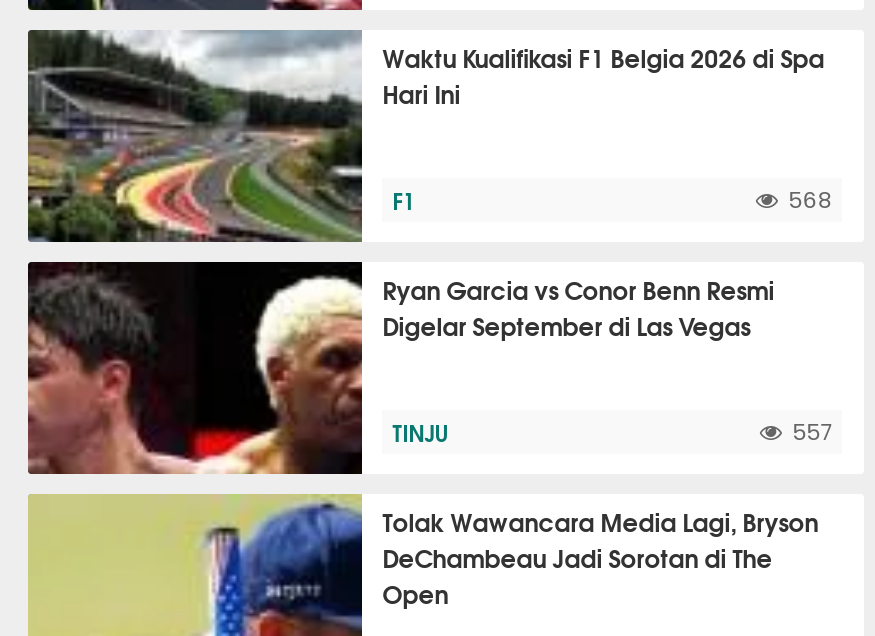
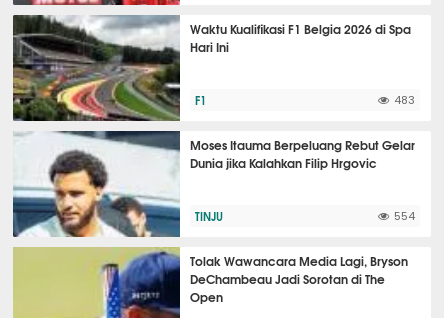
[788,190,832,212] 568 -> [394,95,415,106] 483
[26,260,774,476] [image] | Ryan Garcia vs Conor Benn Resmi | Digelar September di Las Vegas -> [12,130,415,238] [image] | Moses Itauma Berpeluang Rebut Gelar | Dunia jika Kalahkan Filip Hrgovic
[792,422,832,444] 557 -> [394,211,415,222] 554

